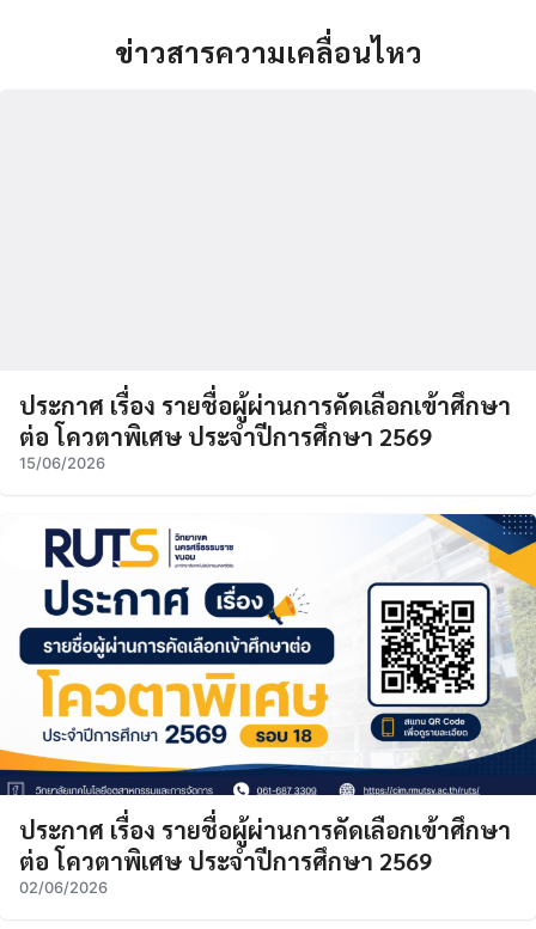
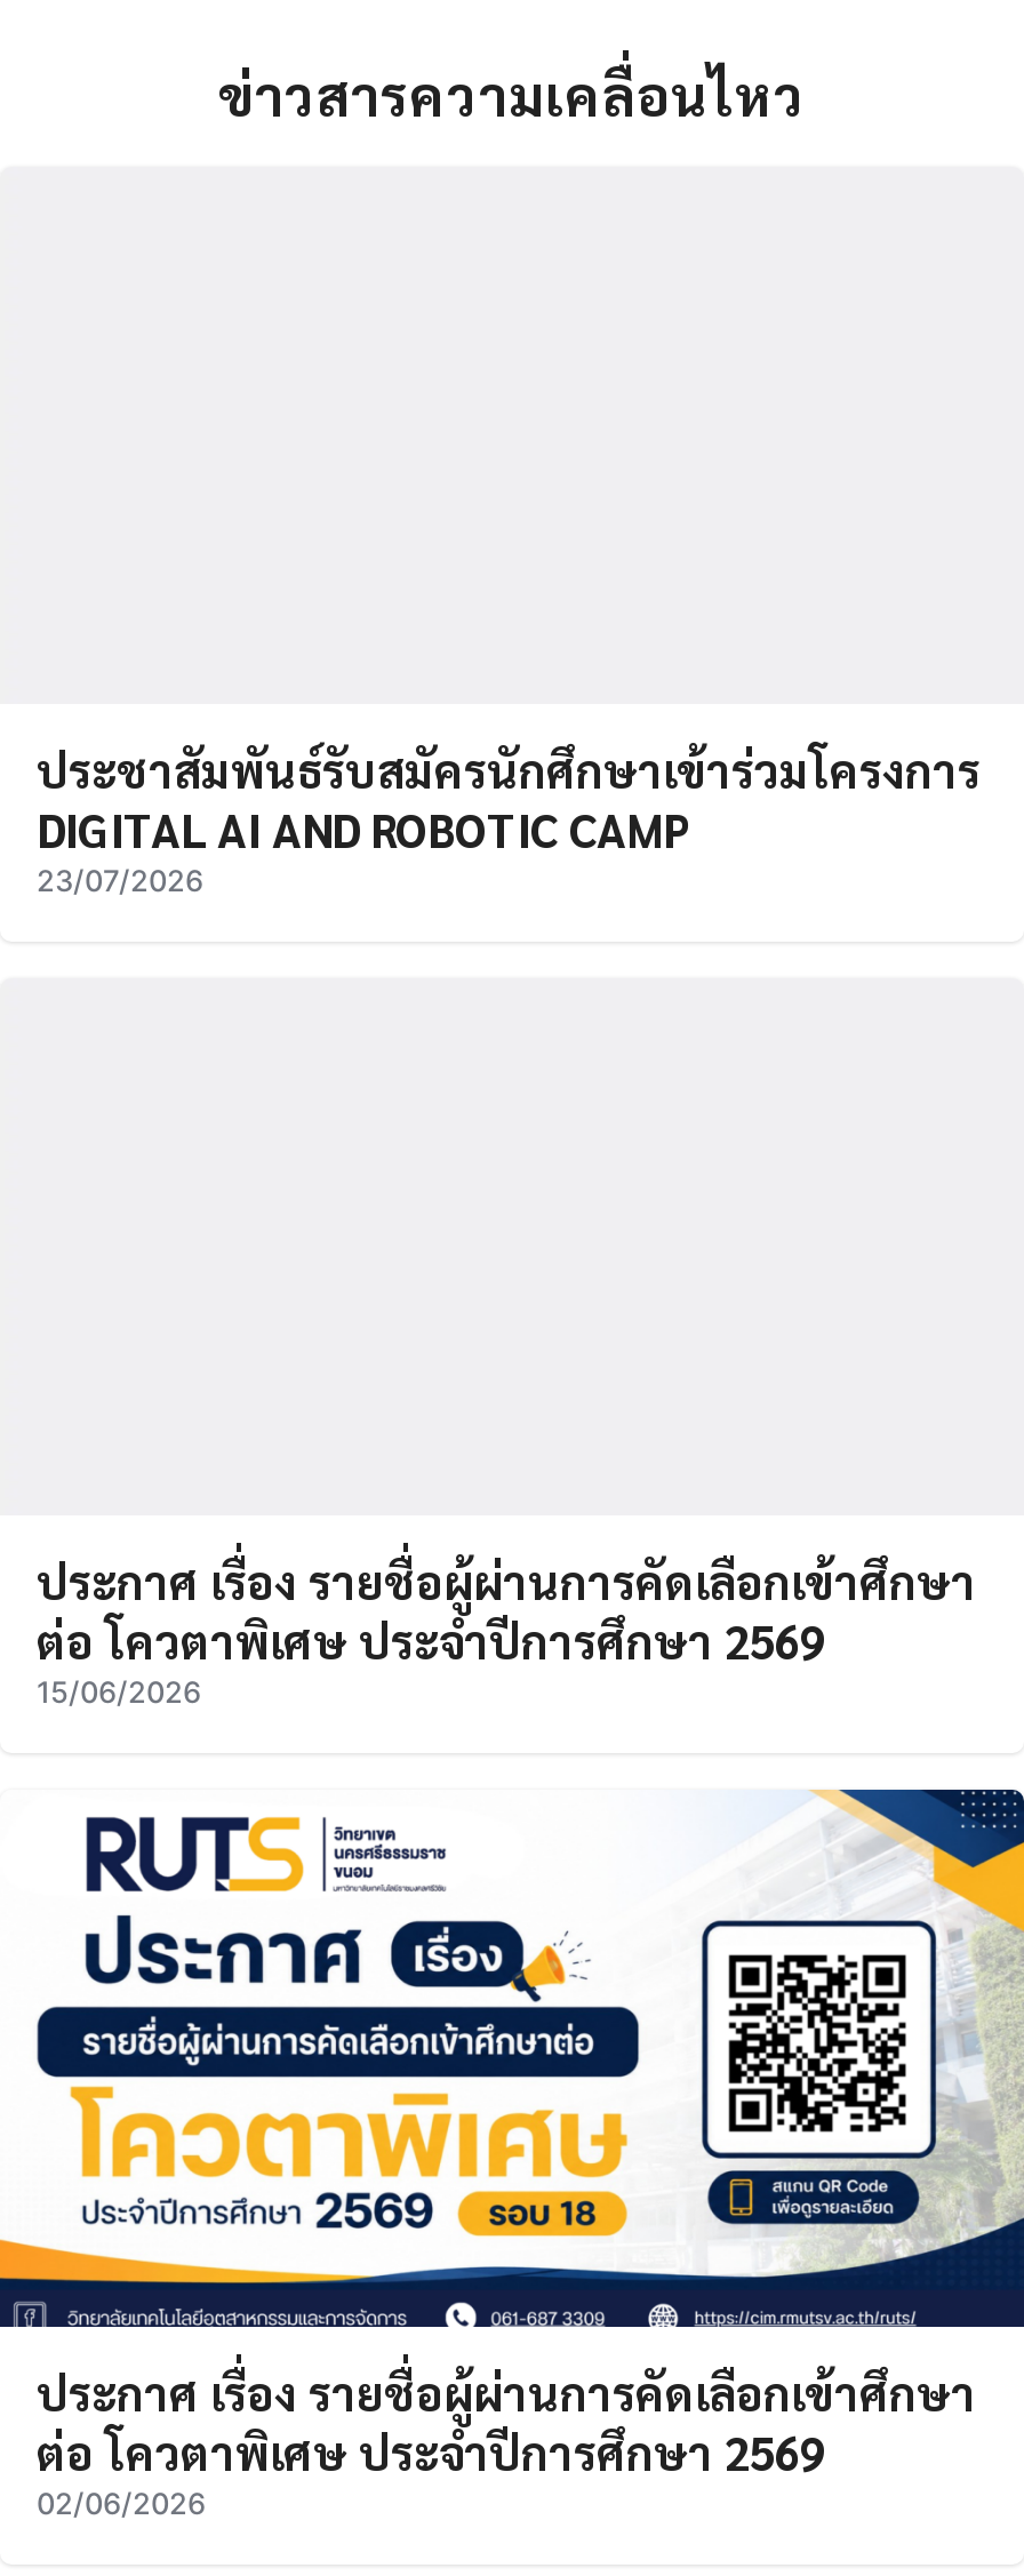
none -> [37,741,981,898] ประชาสัมพันธ์รับสมัครนักศึกษาเข้าร่วมโครงการ | DIGITAL AI AND ROBOTIC CAMP | 23/07/2026

